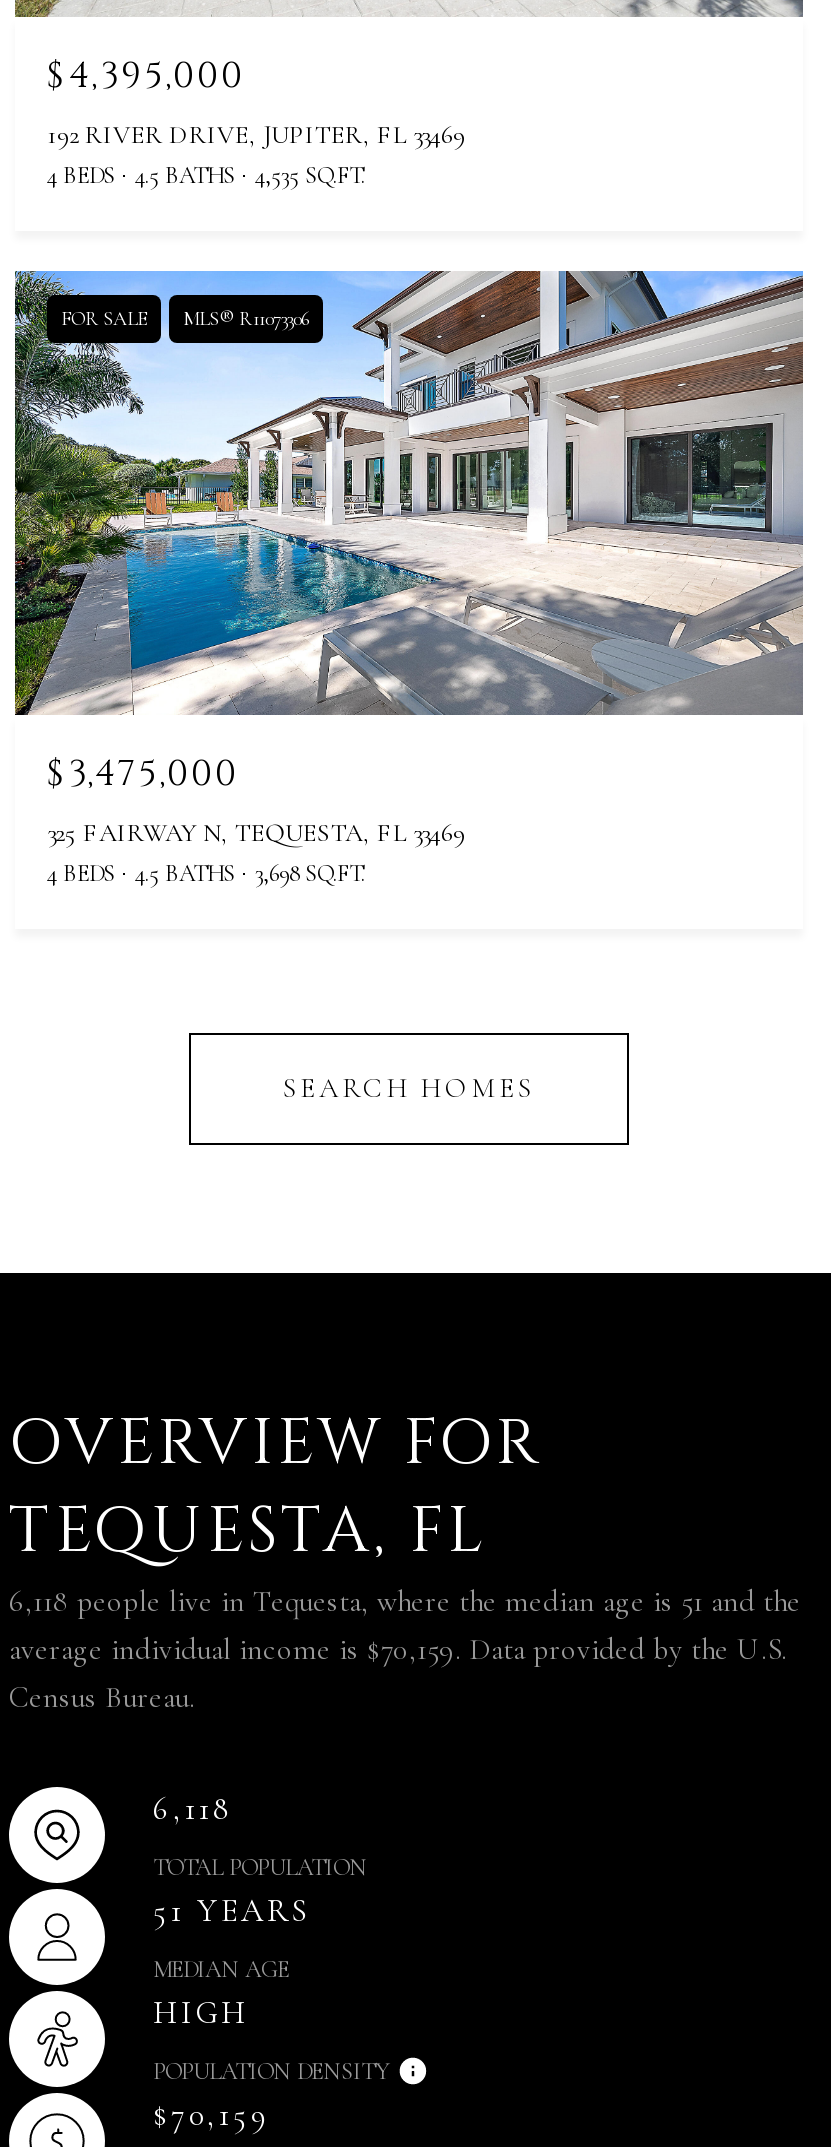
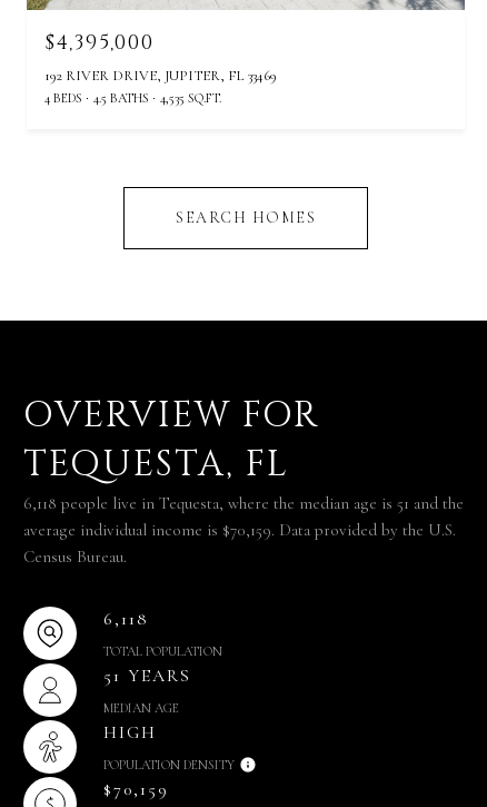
[13,268,805,716] [image] | FOR SALE | MLS® R11073306 -> none
[47,748,465,886] $3,475,000 | 325 FAIRWAY N, TEQUESTA, FL 33469 | 4 BEDS | 4.5 BATHS | 3,698 SQ.FT. -> none

